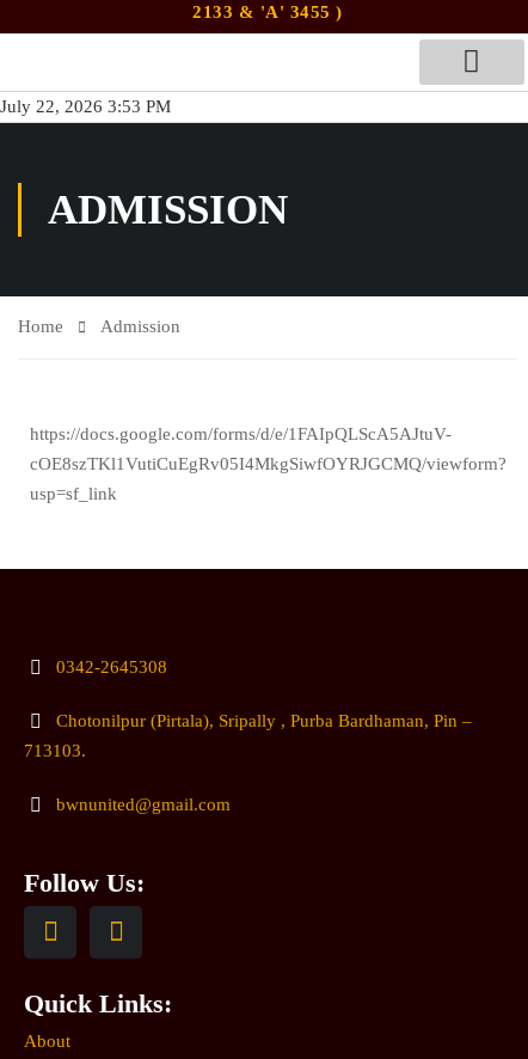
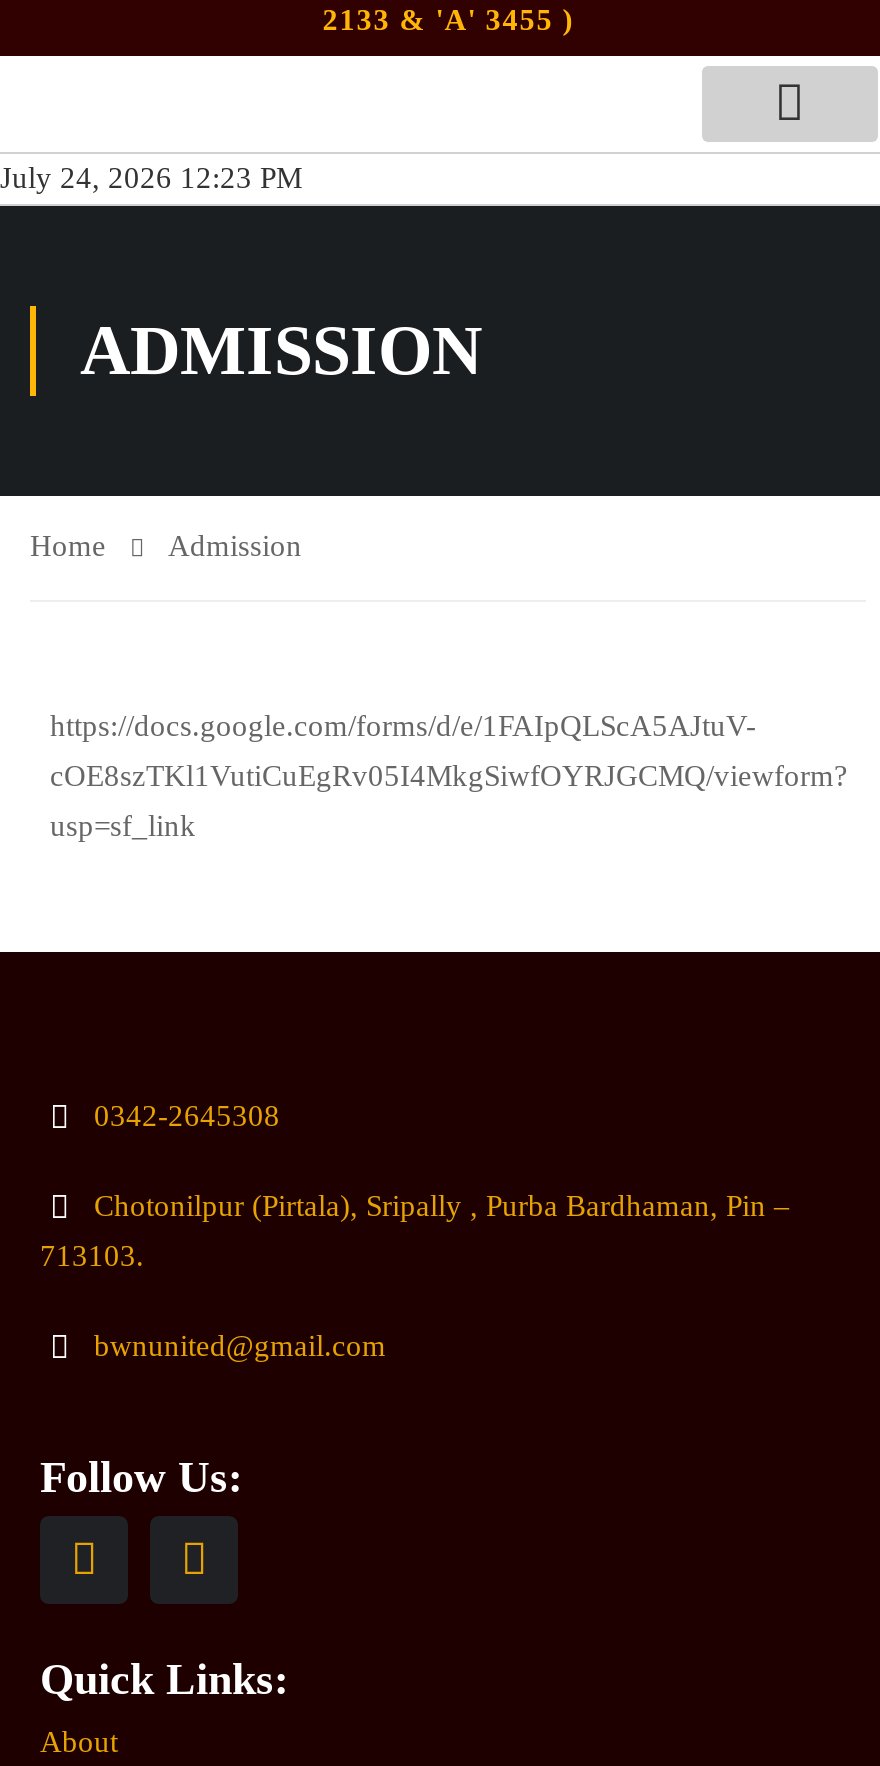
[0,96,171,115] July 22, 2026 3:53 PM -> [0,161,302,193] July 24, 2026 12:23 PM

